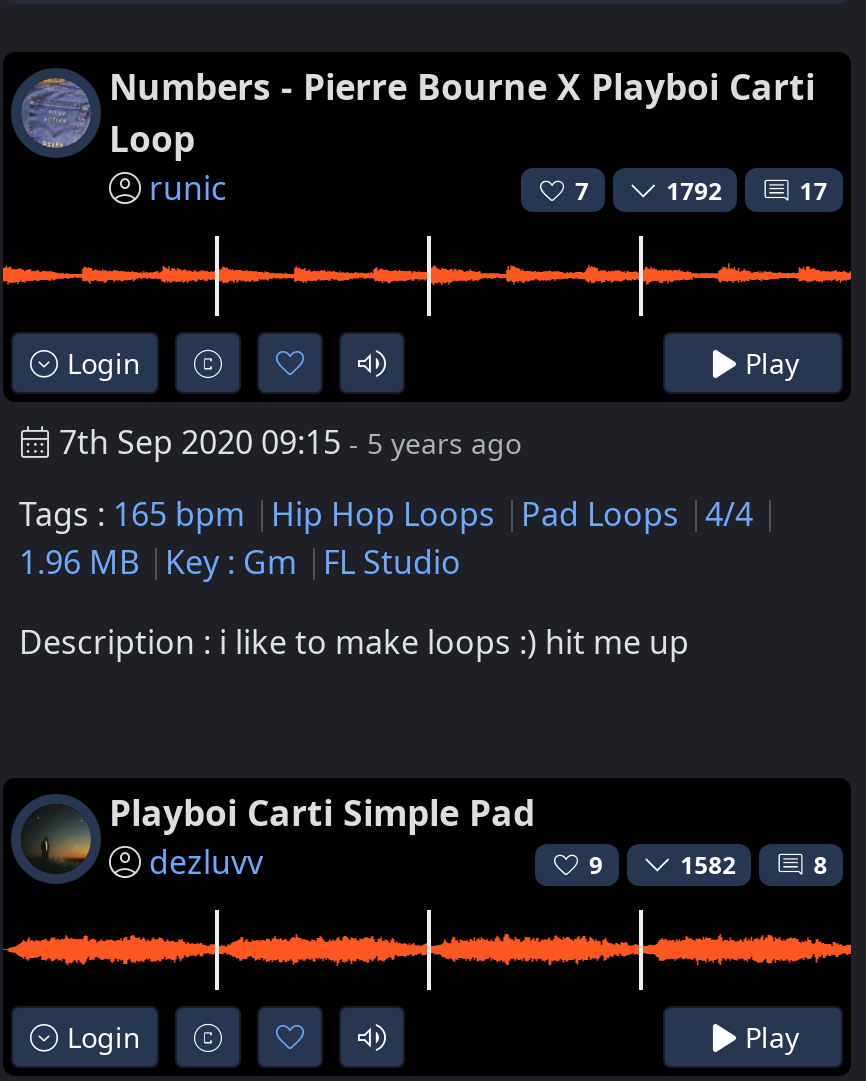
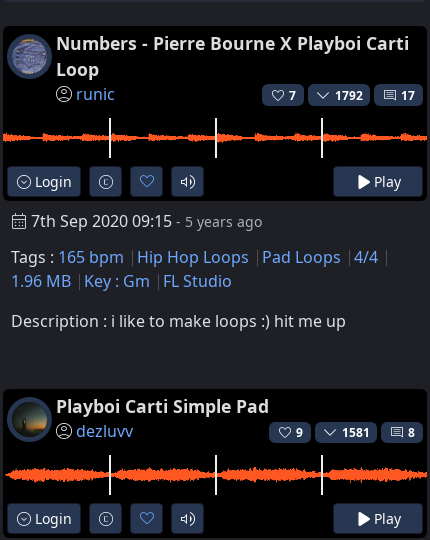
[680,847,736,881] 1582 -> [342,424,370,441] 1581

